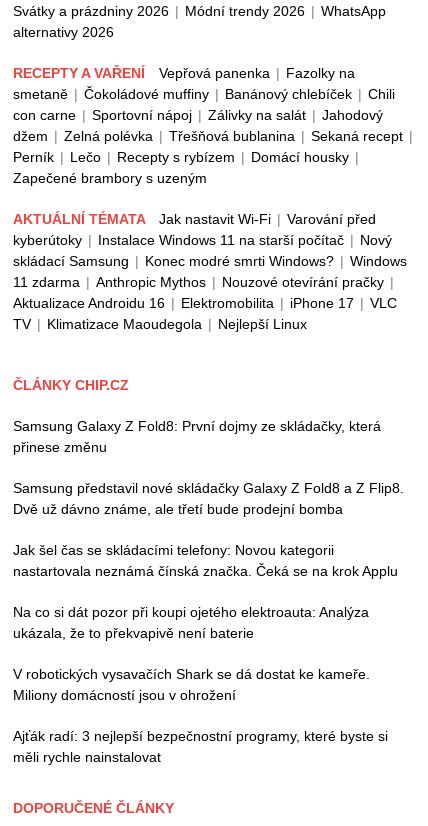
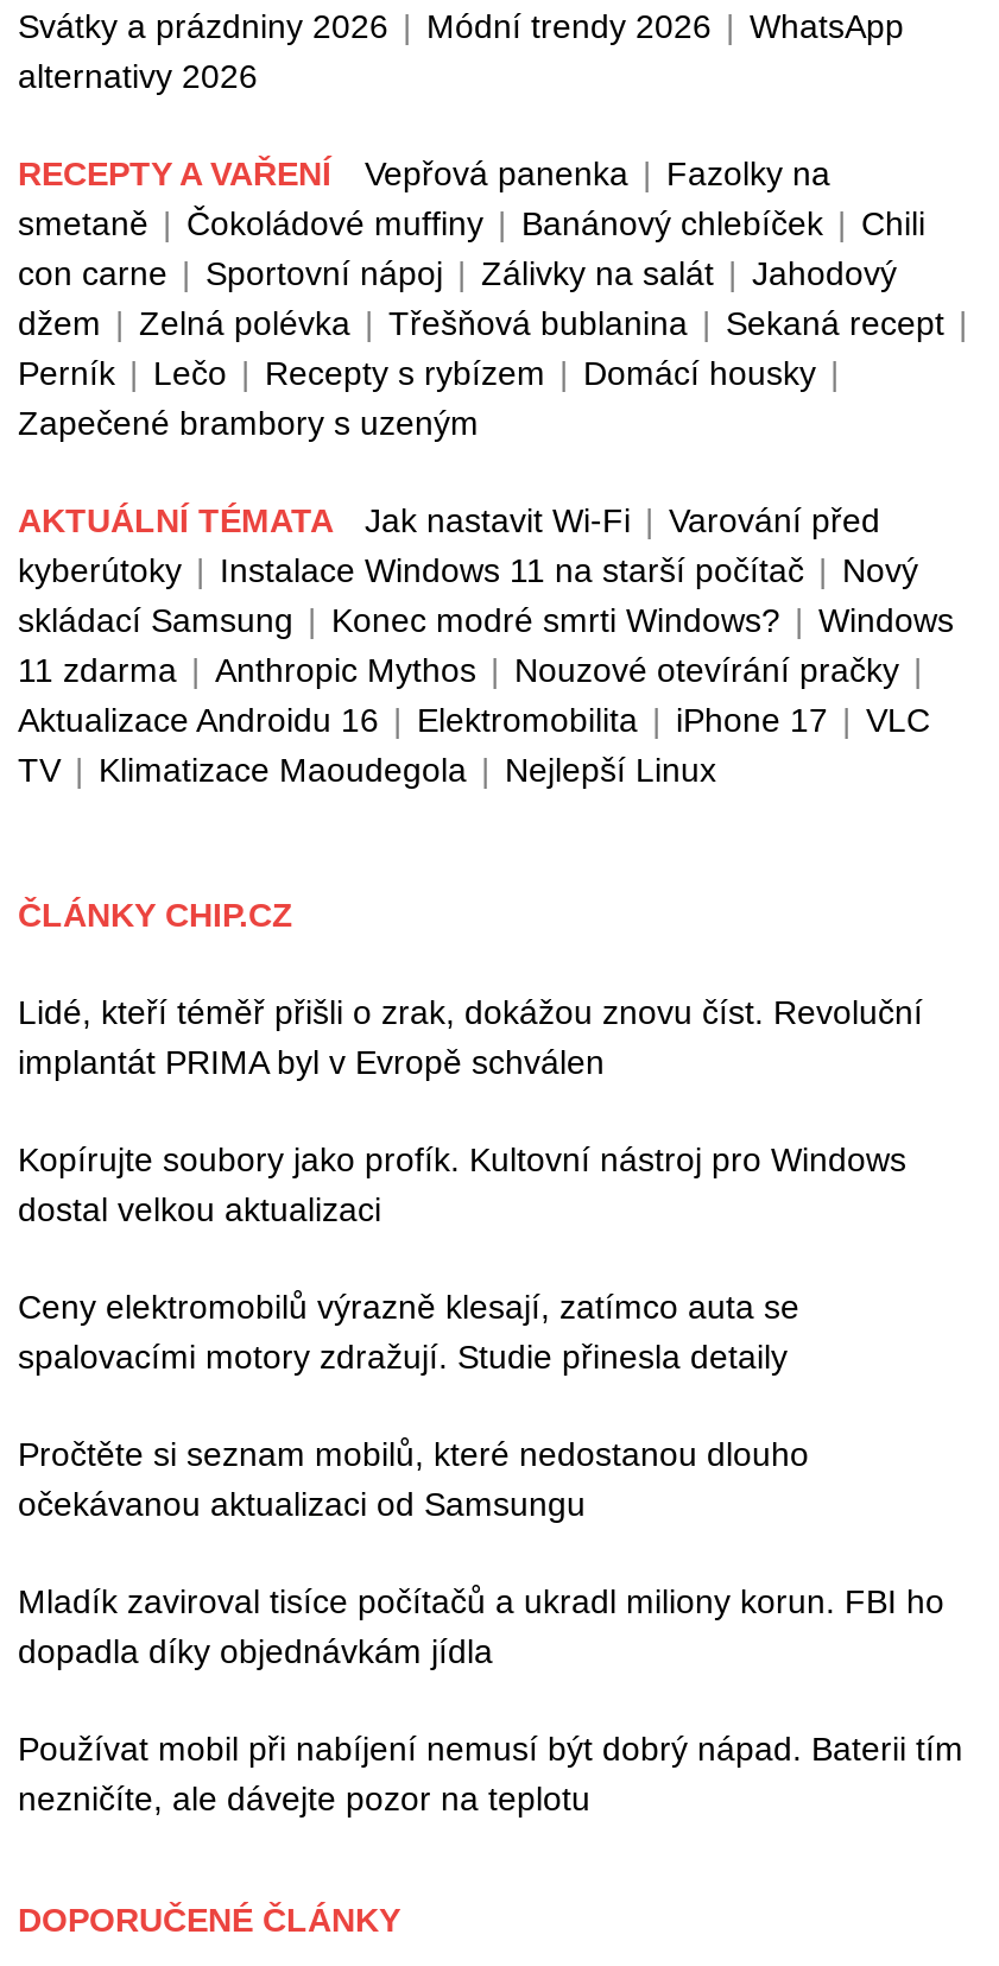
[13,418,381,455] Samsung Galaxy Z Fold8: První dojmy ze skládačky, která | přinese změnu -> [18,994,923,1081] Lidé, kteří téměř přišli o zrak, dokážou znovu číst. Revoluční | implantát PRIMA byl v Evropě schválen
[13,480,404,517] Samsung představil nové skládačky Galaxy Z Fold8 a Z Flip8. | Dvě už dávno známe, ale třetí bude prodejní bomba -> [18,1141,906,1229] Kopírujte soubory jako profík. Kultovní nástroj pro Windows | dostal velkou aktualizaci
[13,542,398,579] Jak šel čas se skládacími telefony: Novou kategorii | nastartovala neznámá čínská značka. Čeká se na krok Applu -> [18,1288,799,1376] Ceny elektromobilů výrazně klesají, zatímco auta se | spalovacími motory zdražují. Studie přinesla detaily
[13,604,369,641] Na co si dát pozor při koupi ojetého elektroauta: Analýza | ukázala, že to překvapivě není baterie -> [18,1435,809,1523] Pročtěte si seznam mobilů, které nedostanou dlouho | očekávanou aktualizaci od Samsungu
[13,666,370,703] V robotických vysavačích Shark se dá dostat ke kameře. | Miliony domácností jsou v ohrožení -> [18,1583,944,1671] Mladík zaviroval tisíce počítačů a ukradl miliony korun. FBI ho | dopadla díky objednávkám jídla
[13,728,388,765] Ajťák radí: 3 nejlepší bezpečnostní programy, které byste si | měli rychle nainstalovat -> [18,1730,963,1818] Používat mobil při nabíjení nemusí být dobrý nápad. Baterii tím | nezničíte, ale dávejte pozor na teplotu

